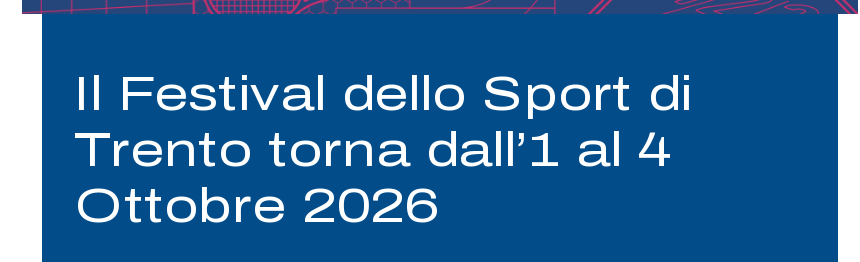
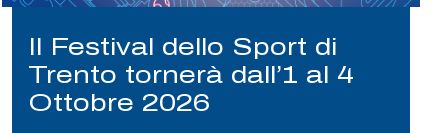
[74,124,672,176] Trento torna dall’1 al 4 -> [28,62,354,88] Trento tornerà dall’1 al 4

